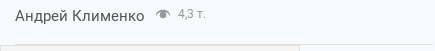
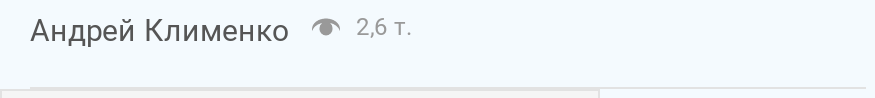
[178,7,206,21] 4,3 т. -> [356,13,412,41] 2,6 т.

